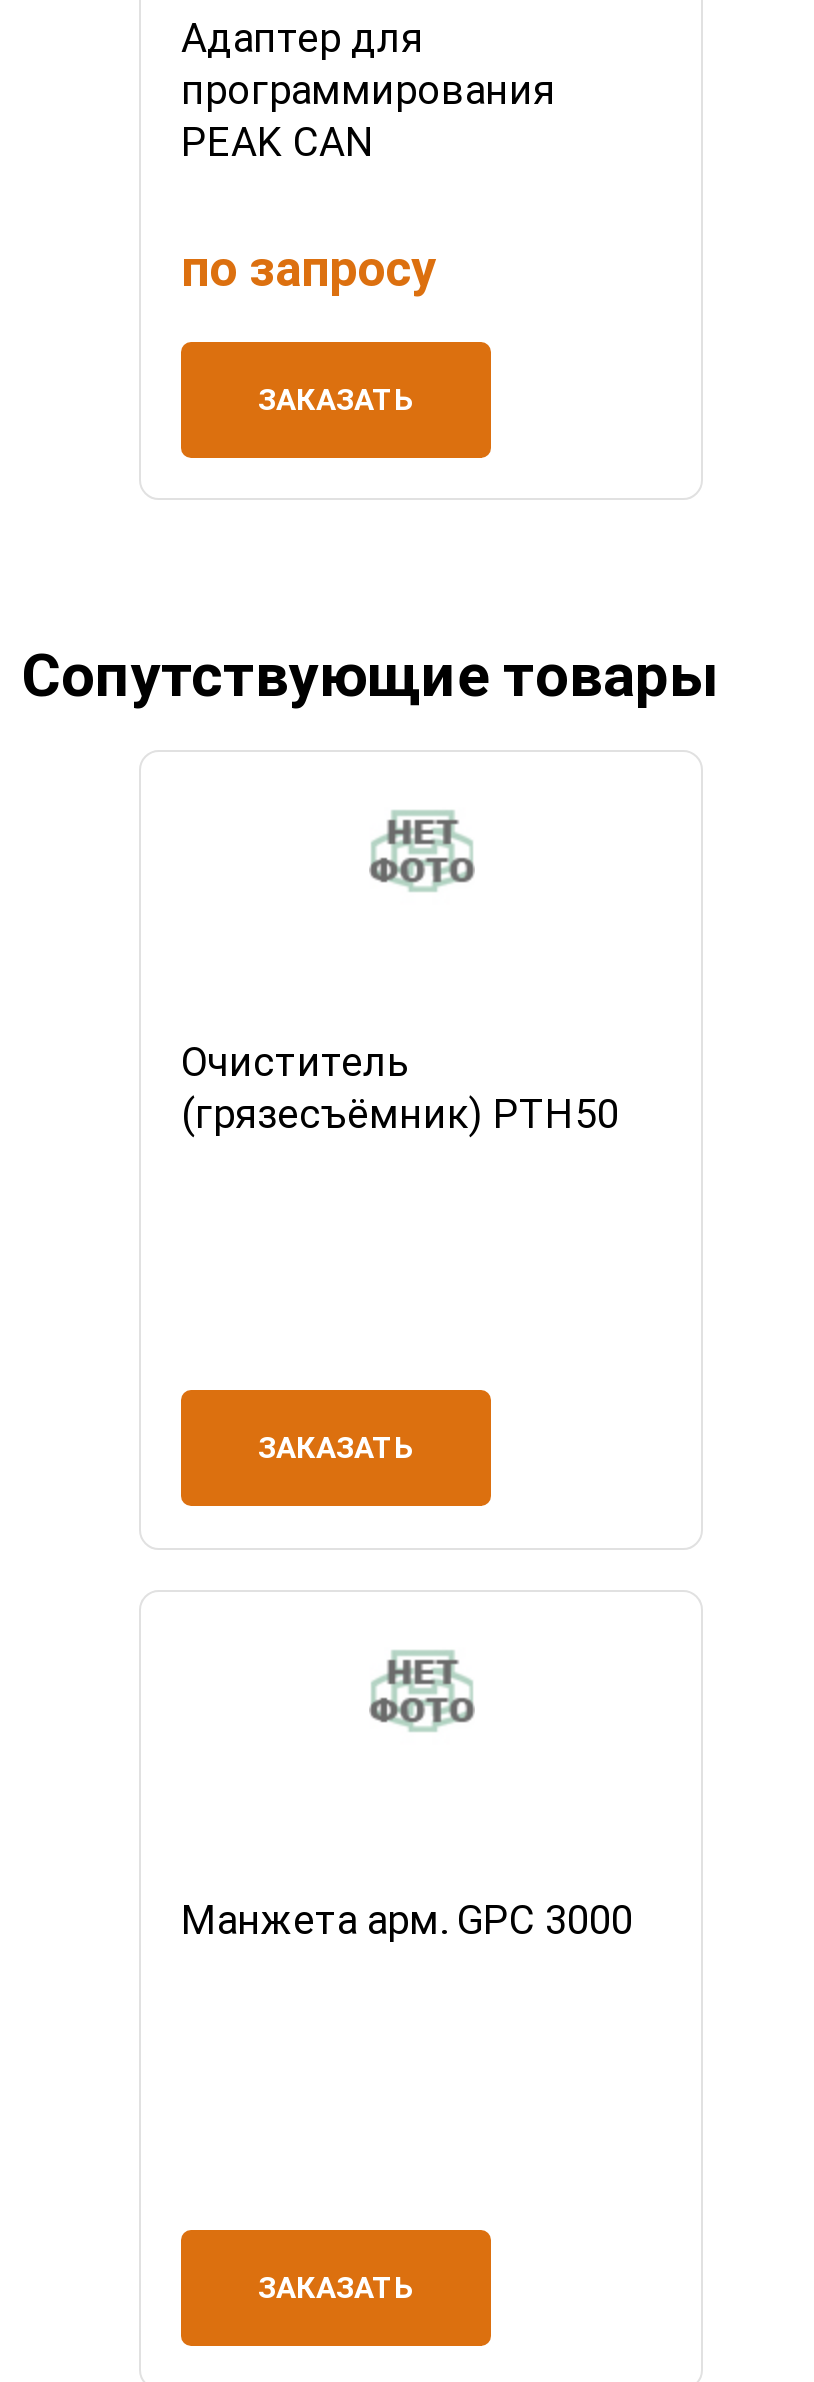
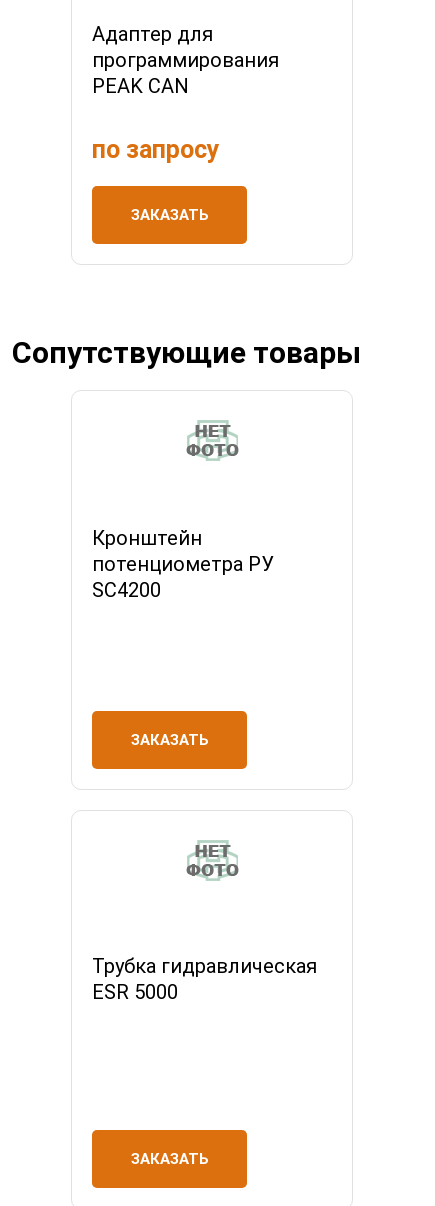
[181,1038,619,1138] Очиститель | (грязесъёмник) PTH50 -> [92,525,274,601] Кронштейн | потенциометра РУ | SC4200
[181,1896,633,1944] Манжета арм. GPC 3000 -> [92,954,317,1004] Трубка гидравлическая | ESR 5000

